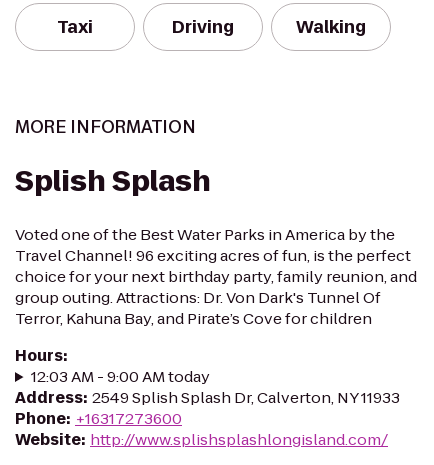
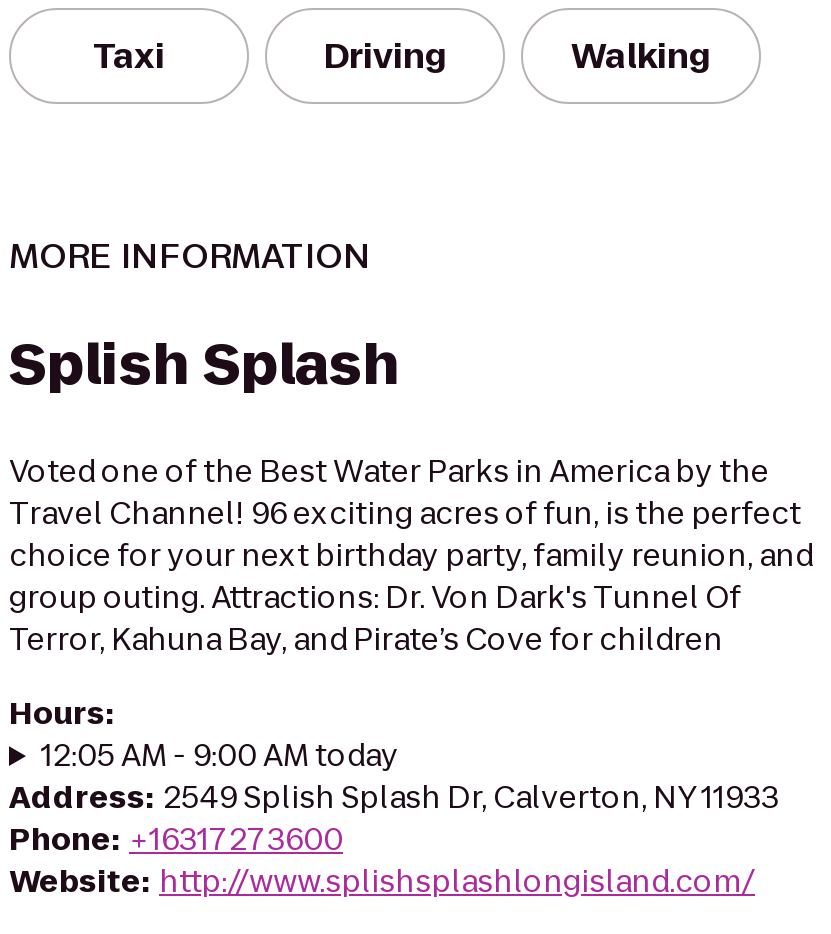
[31,366,210,387] 12:03 AM - 9:00 AM today -> [41,734,399,776] 12:05 AM - 9:00 AM today

